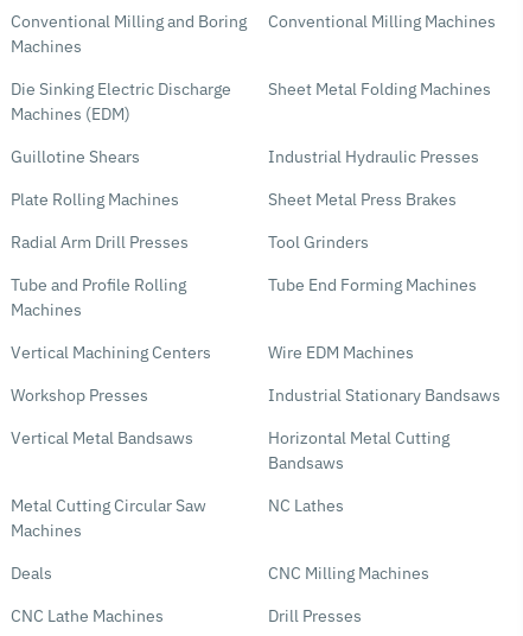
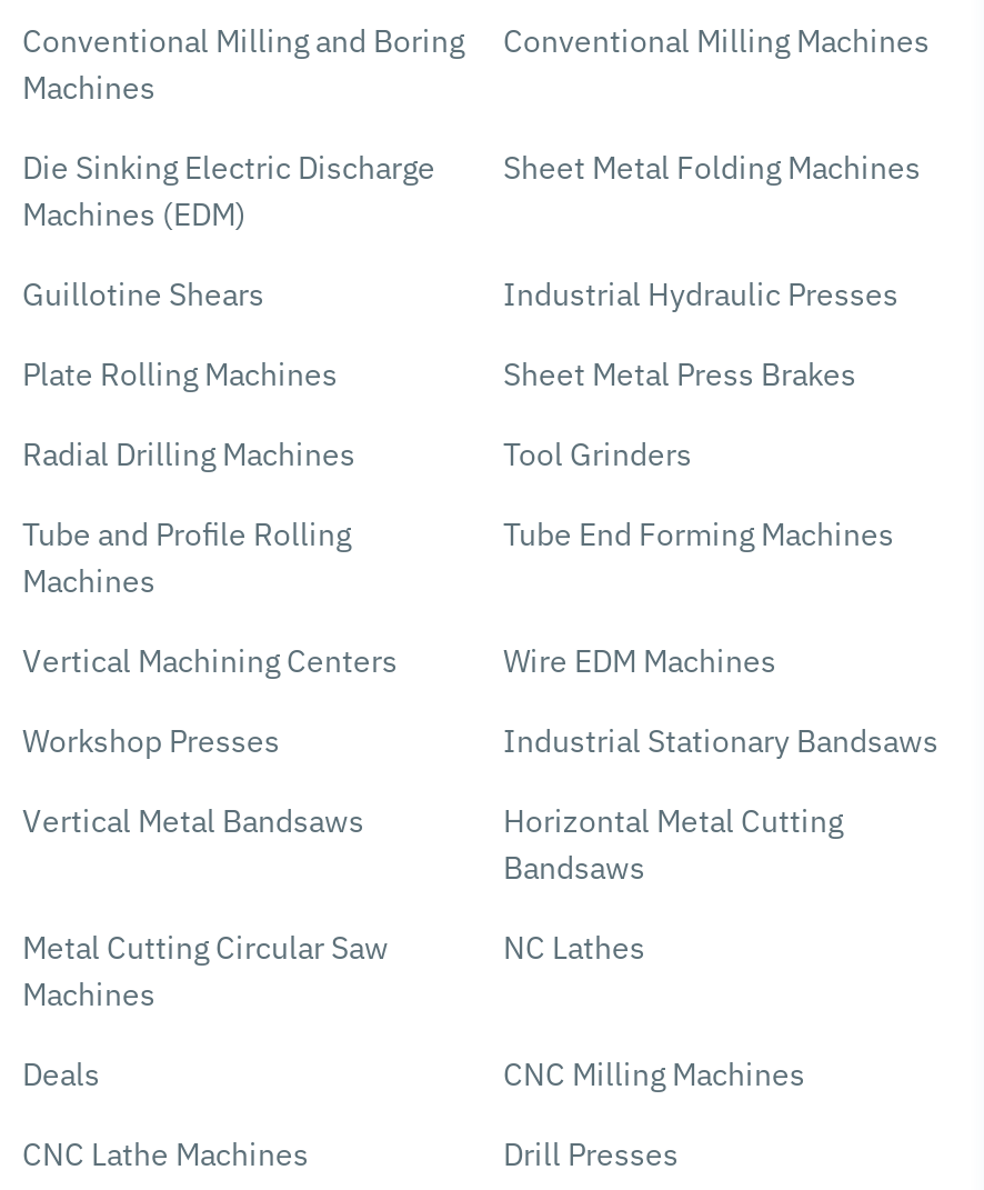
[11,231,189,252] Radial Arm Drill Presses -> [22,434,355,474] Radial Drilling Machines

